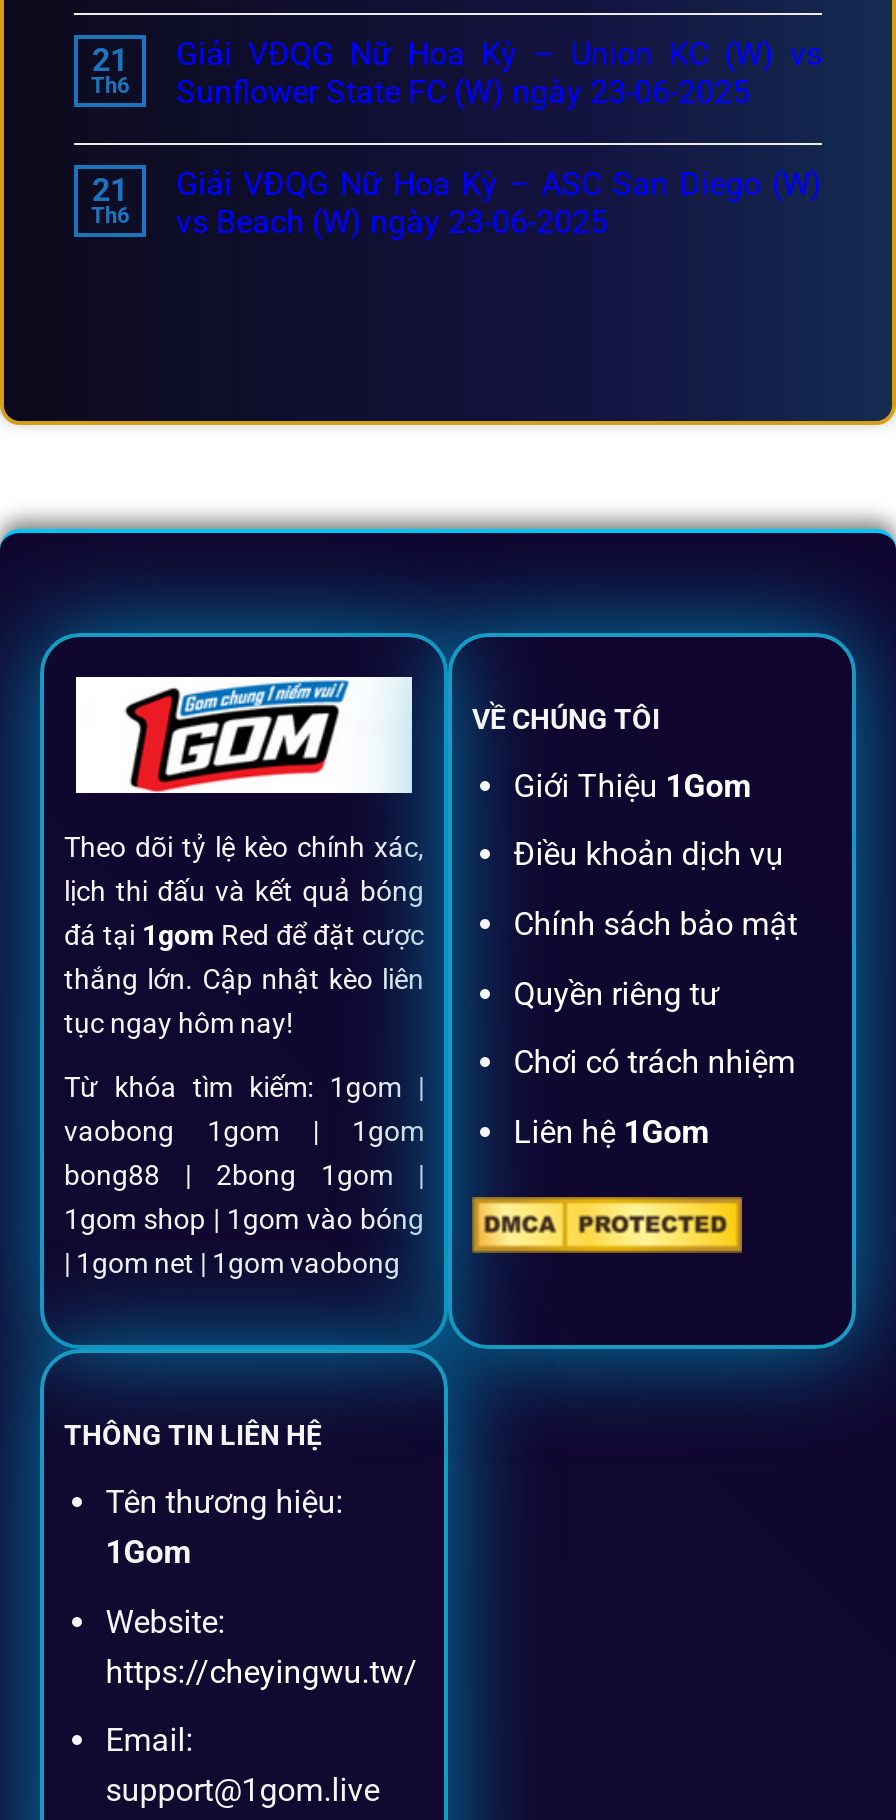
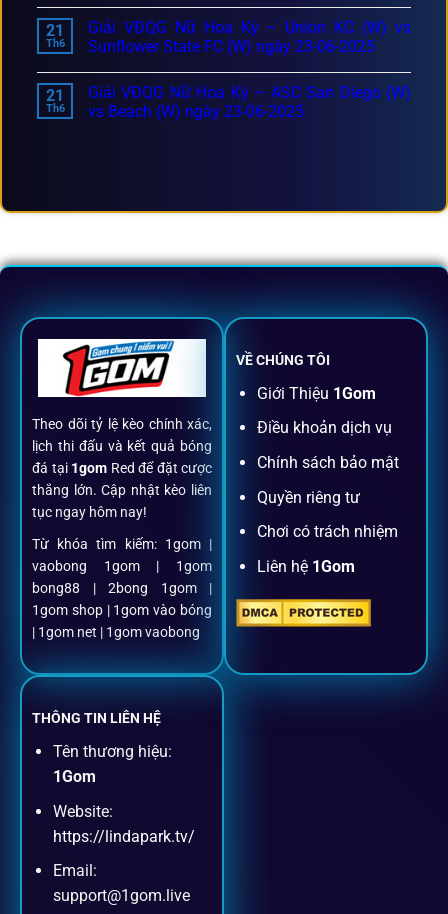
[106,1653,418,1691] https://cheyingwu.tw/ -> [53,827,195,846] https://lindapark.tv/

